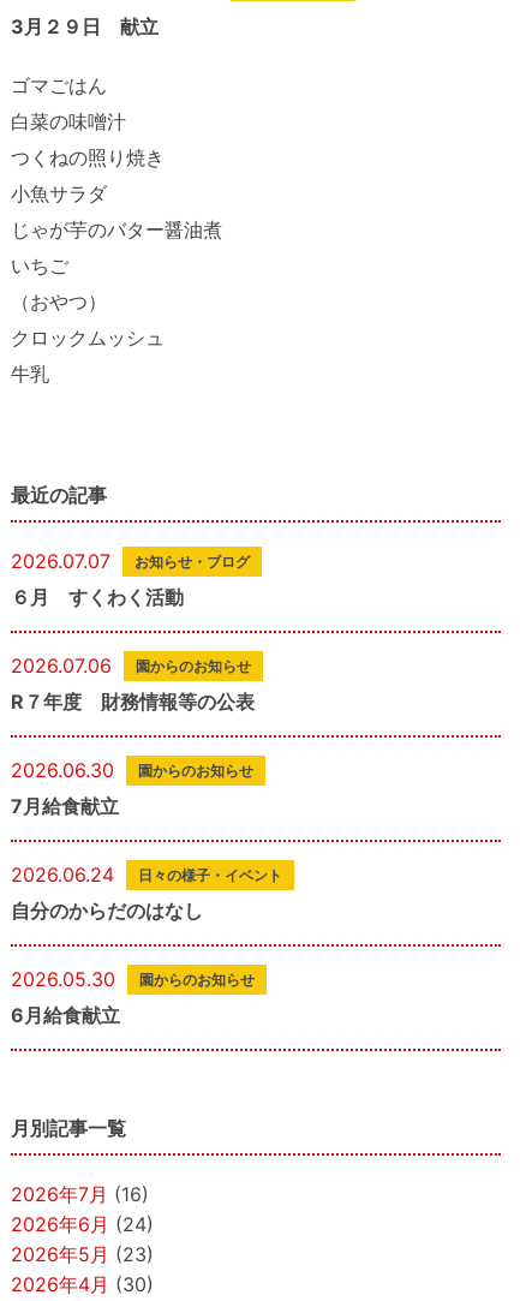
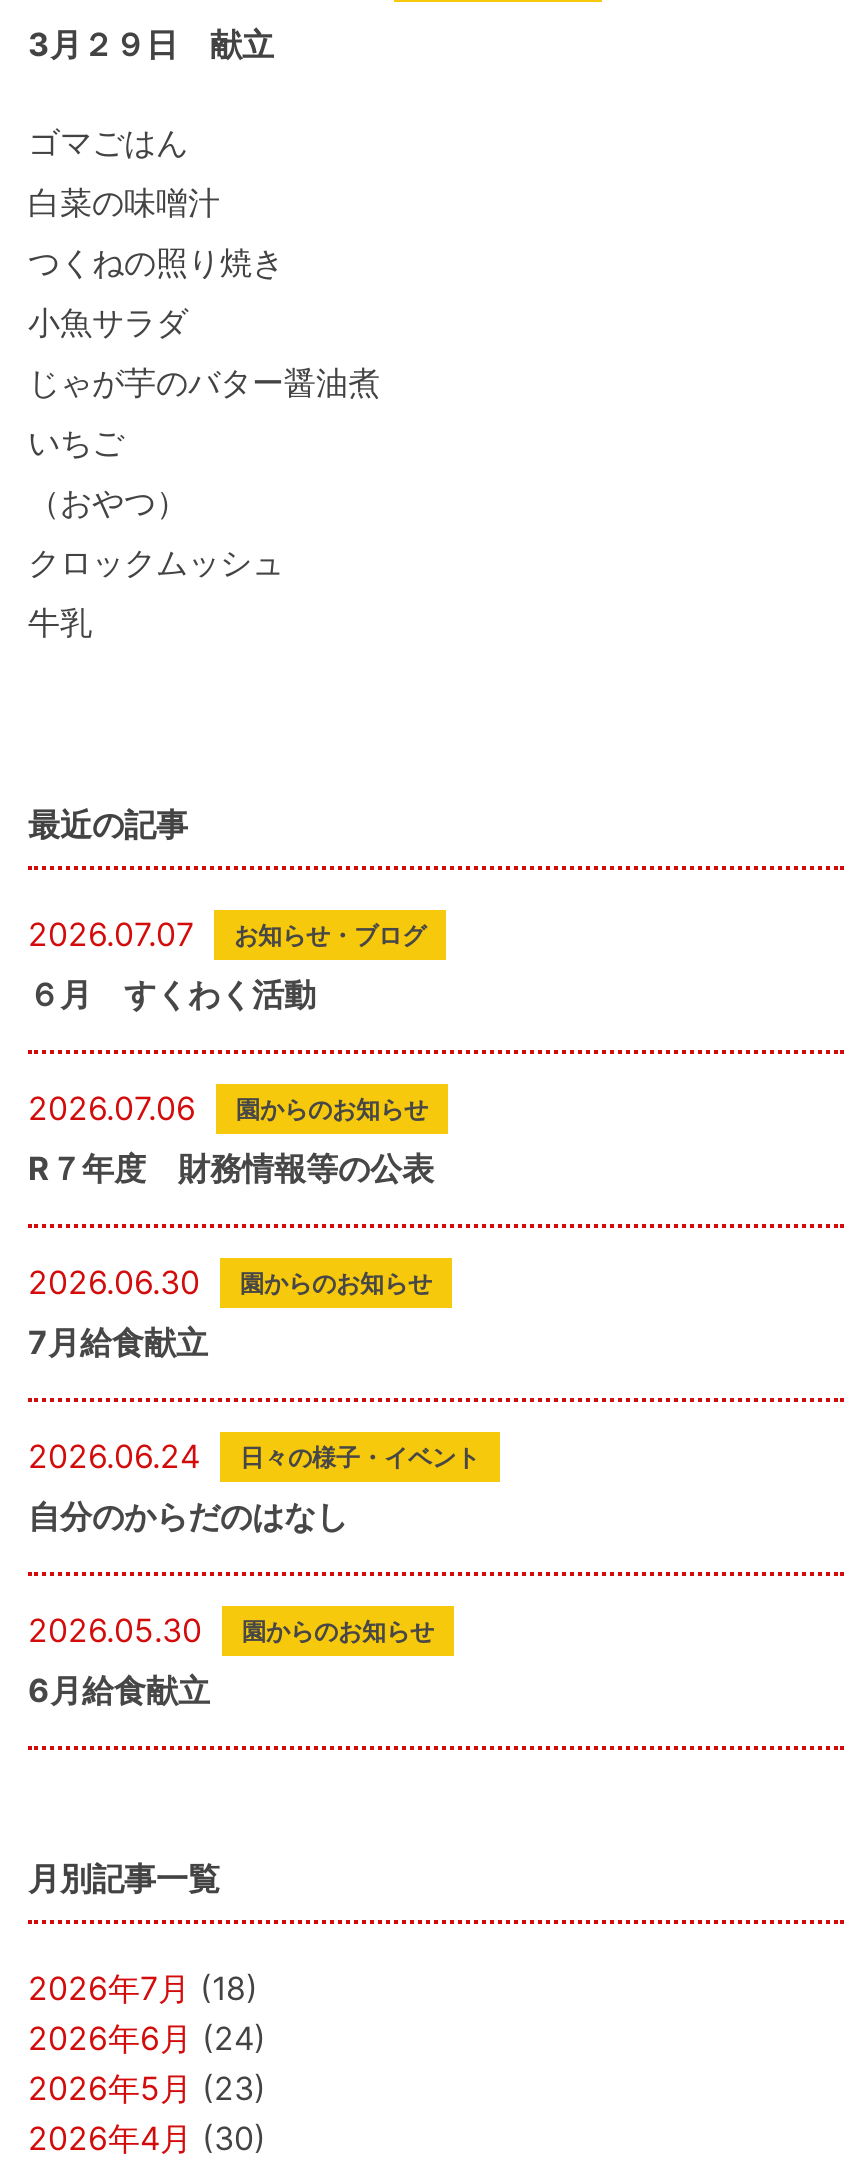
[11,1182,149,1206] 2026年7月(16) -> [28,1968,258,2008] 2026年7月(18)

